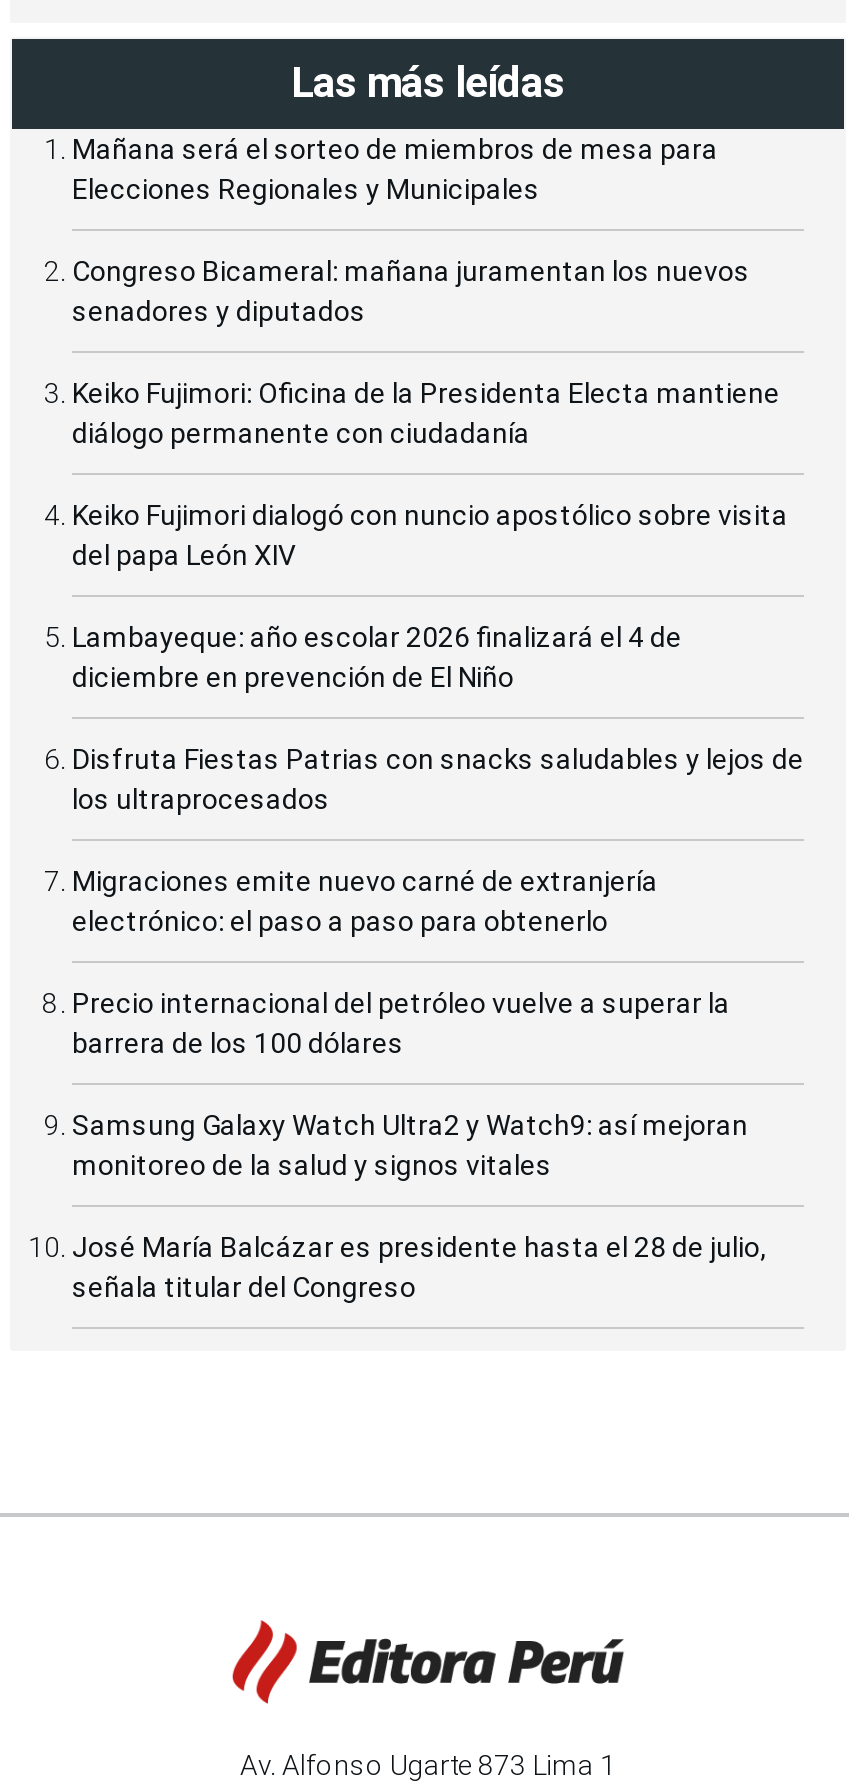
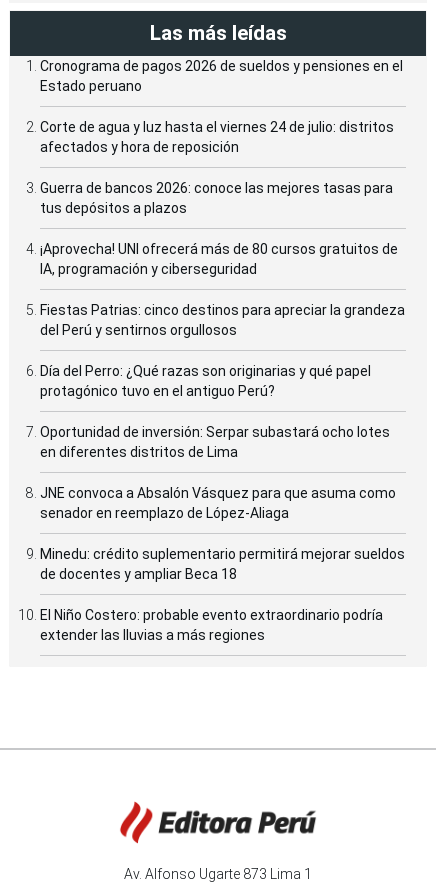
[72,133,718,205] Mañana será el sorteo de miembros de mesa para | Elecciones Regionales y Municipales -> [40,58,403,94] Cronograma de pagos 2026 de sueldos y pensiones en el | Estado peruano
[72,255,750,327] Congreso Bicameral: mañana juramentan los nuevos | senadores y diputados -> [40,119,394,155] Corte de agua y luz hasta el viernes 24 de julio: distritos | afectados y hora de reposición
[72,377,780,449] Keiko Fujimori: Oficina de la Presidenta Electa mantiene | diálogo permanente con ciudadanía -> [40,180,393,216] Guerra de bancos 2026: conoce las mejores tasas para | tus depósitos a plazos
[72,499,788,571] Keiko Fujimori dialogó con nuncio apostólico sobre visita | del papa León XIV -> [40,241,398,277] ¡Aprovecha! UNI ofrecerá más de 80 cursos gratuitos de | IA, programación y ciberseguridad
[72,621,682,693] Lambayeque: año escolar 2026 finalizará el 4 de | diciembre en prevención de El Niño -> [40,302,405,338] Fiestas Patrias: cinco destinos para apreciar la grandeza | del Perú y sentirnos orgullosos
[72,743,804,815] Disfruta Fiestas Patrias con snacks saludables y lejos de | los ultraprocesados -> [40,363,371,399] Día del Perro: ¿Qué razas son originarias y qué papel | protagónico tuvo en el antiguo Perú?
[72,865,658,937] Migraciones emite nuevo carné de extranjería | electrónico: el paso a paso para obtenerlo -> [40,424,390,460] Oportunidad de inversión: Serpar subastará ocho lotes | en diferentes distritos de Lima
[72,987,730,1059] Precio internacional del petróleo vuelve a superar la | barrera de los 100 dólares -> [40,485,396,521] JNE convoca a Absalón Vásquez para que asuma como | senador en reemplazo de López-Aliaga
[72,1109,748,1181] Samsung Galaxy Watch Ultra2 y Watch9: así mejoran | monitoreo de la salud y signos vitales -> [40,546,405,582] Minedu: crédito suplementario permitirá mejorar sueldos | de docentes y ampliar Beca 18
[72,1231,766,1303] José María Balcázar es presidente hasta el 28 de julio, | señala titular del Congreso -> [40,607,383,643] El Niño Costero: probable evento extraordinario podría | extender las lluvias a más regiones

